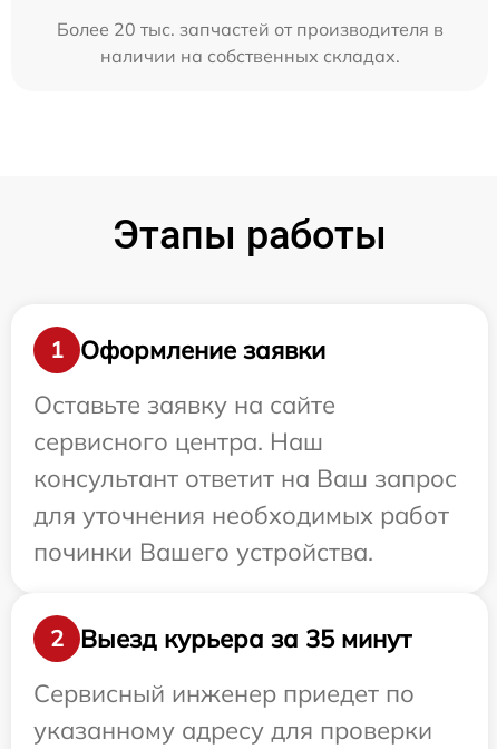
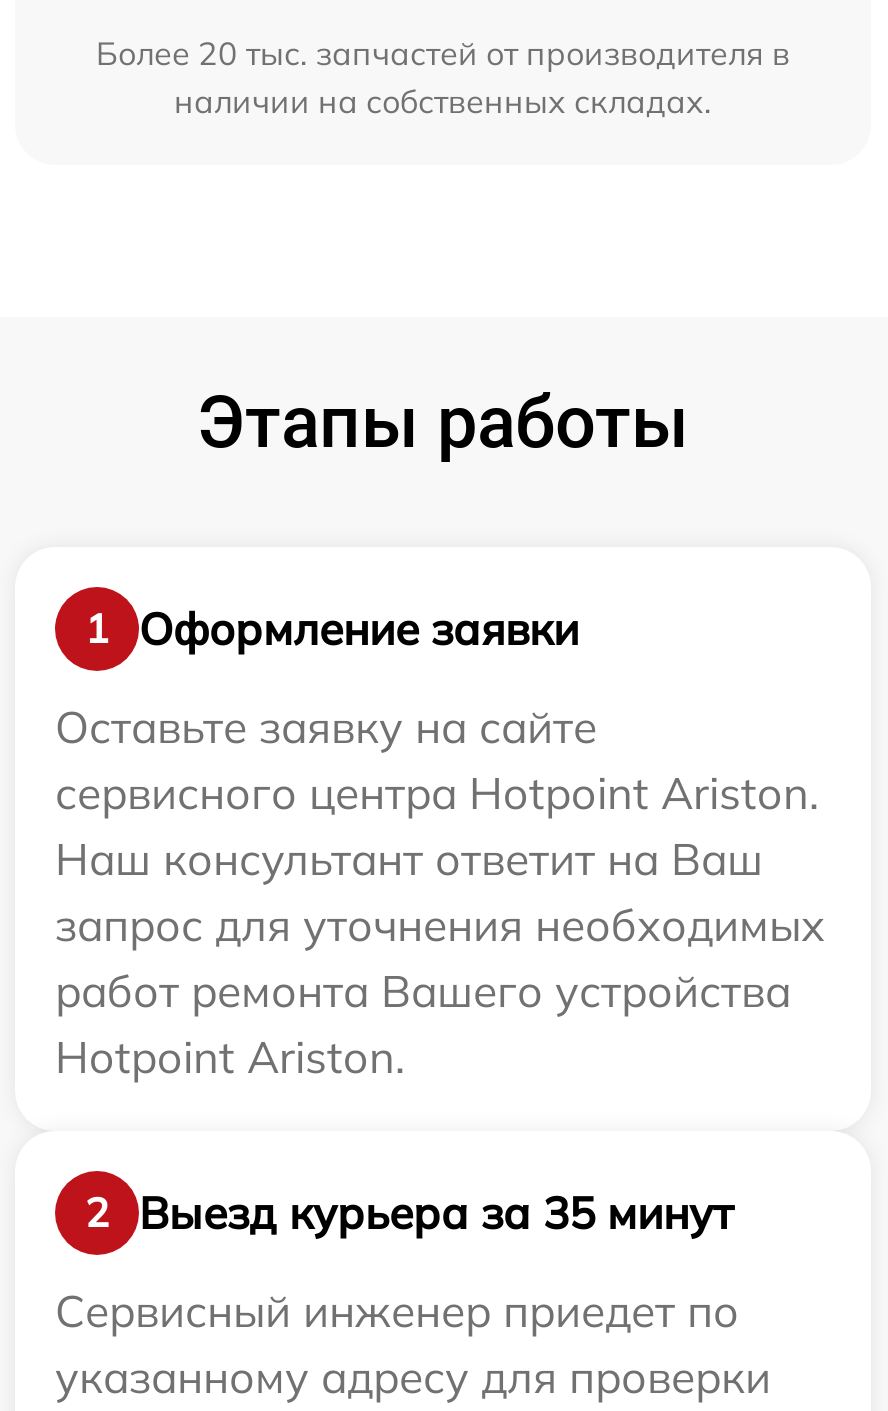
[33,426,457,568] сервисного центра. Наш | консультант ответит на Ваш запрос | для уточнения необходимых работ | починки Вашего устройства. -> [55,766,825,1086] сервисного центра Hotpoint Ariston. | Наш консультант ответит на Ваш | запрос для уточнения необходимых | работ ремонта Вашего устройства | Hotpoint Ariston.

